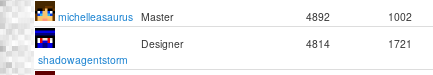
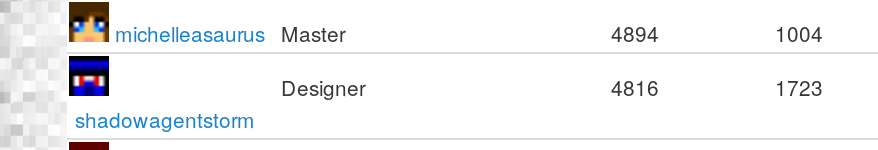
[306,9,330,24] 4892 -> [611,19,659,49] 4894
[388,9,412,24] 1002 -> [775,19,823,49] 1004
[306,36,330,51] 4814 -> [611,73,659,103] 4816
[388,36,412,51] 1721 -> [775,73,823,103] 1723

